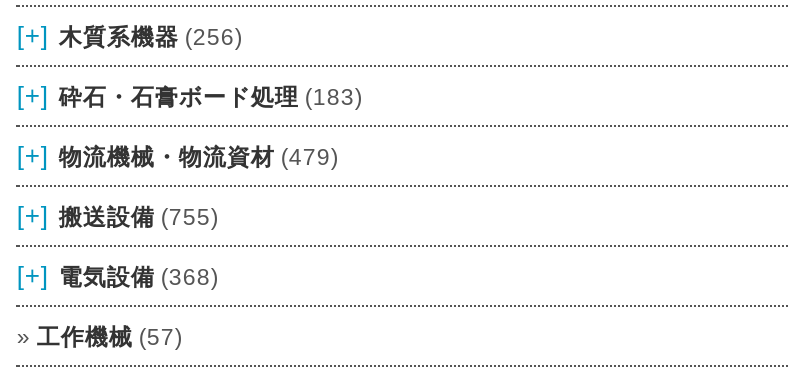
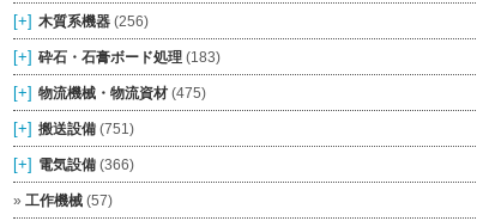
[17,140,339,170] [+] 物流機械・物流資材(479) -> [14,83,207,101] [+] 物流機械・物流資材(475)
[17,200,219,230] [+] 搬送設備(755) -> [14,119,135,137] [+] 搬送設備(751)
[17,260,219,290] [+] 電気設備(368) -> [14,155,135,173] [+] 電気設備(366)

